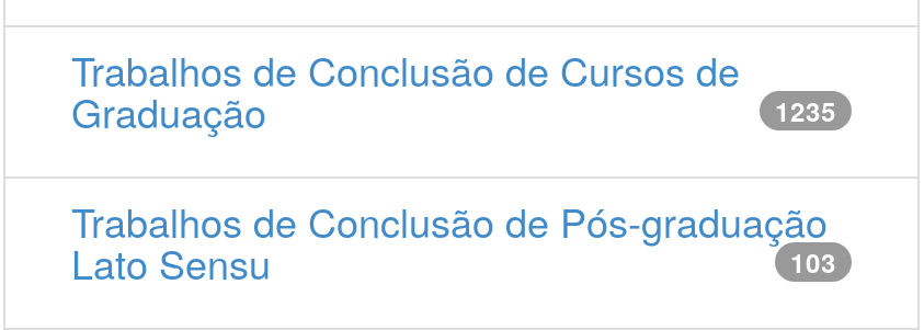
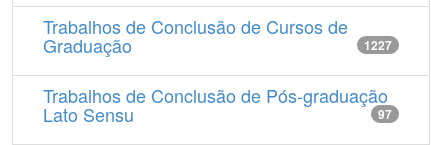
[775,91,836,130] 1235 -> [364,36,392,54] 1227
[790,242,836,281] 103 -> [378,105,392,123] 97

